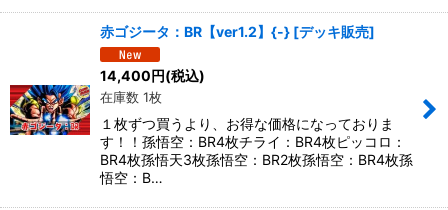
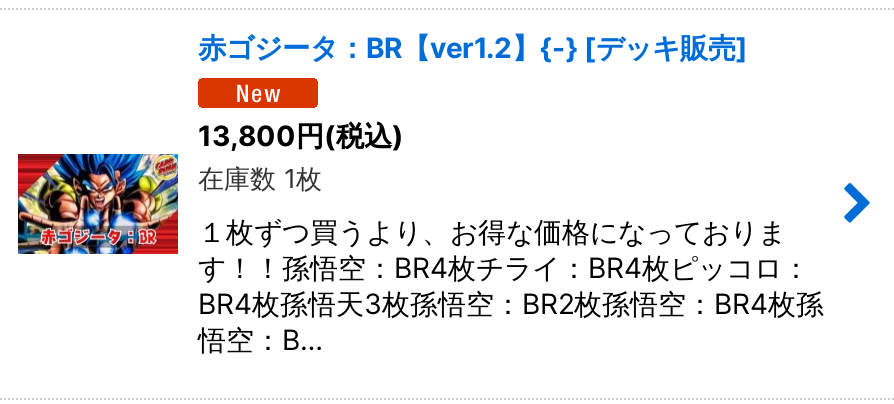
[100,67,205,84] 14,400円(税込) -> [198,118,404,152] 13,800円(税込)

